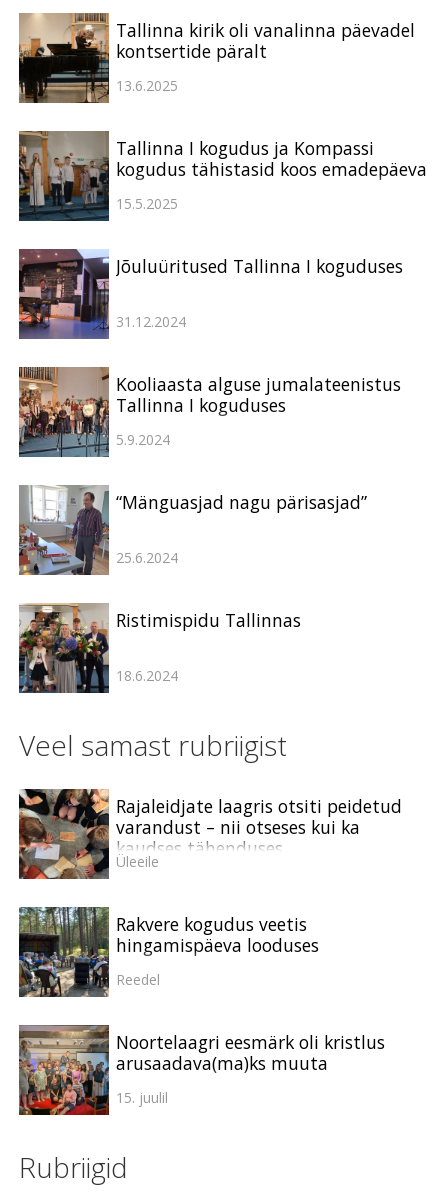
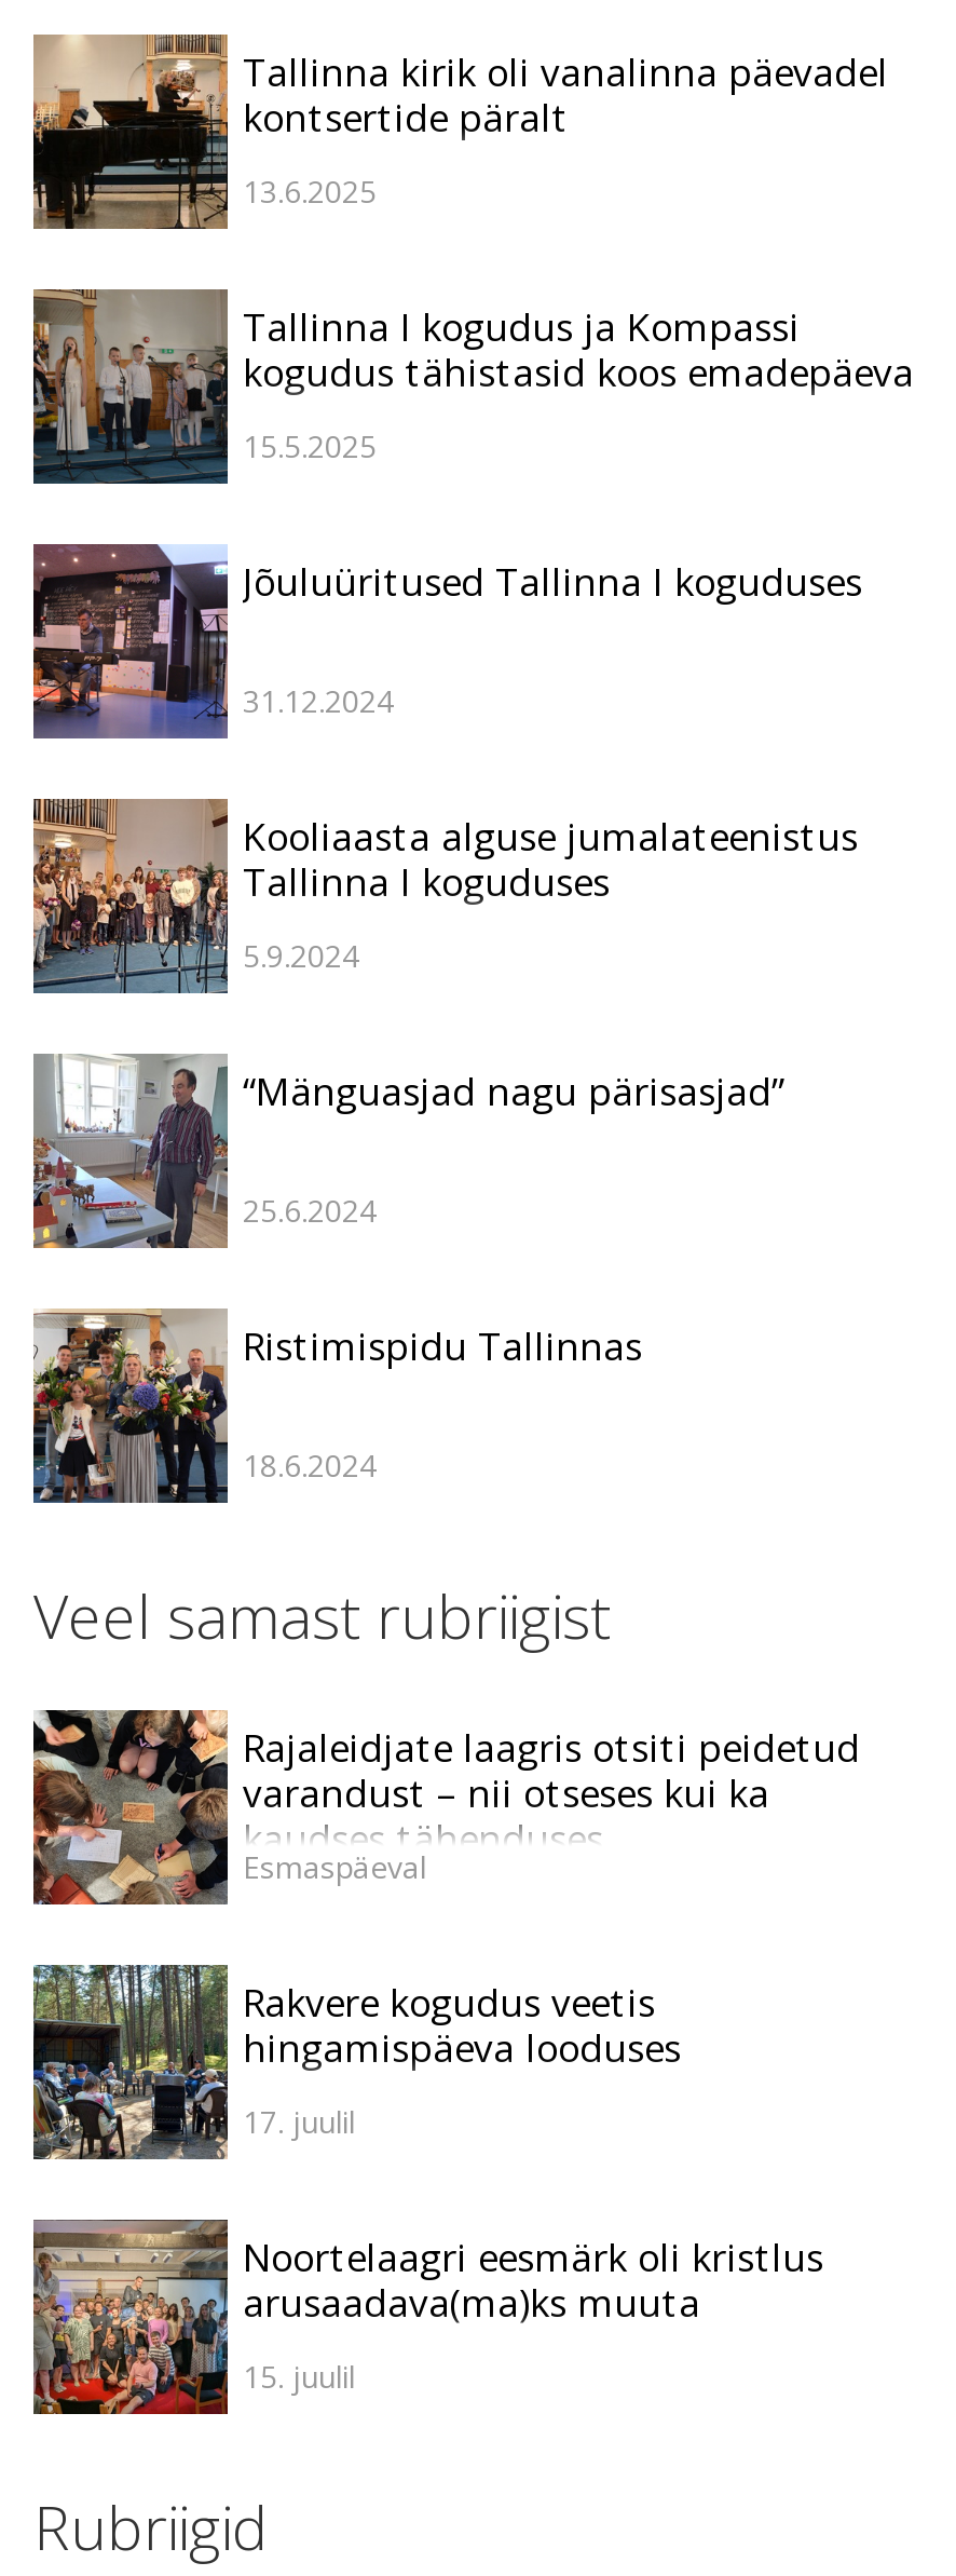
[116,852,159,871] Üleeile -> [243,1845,426,1886] Esmaspäeval
[116,970,160,989] Reedel -> [243,2100,355,2141] 17. juulil

